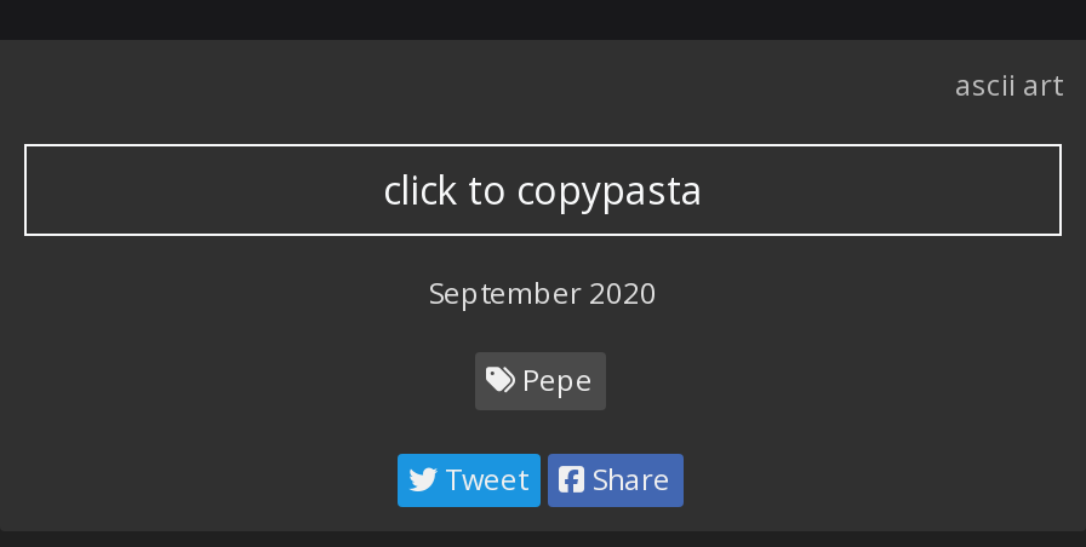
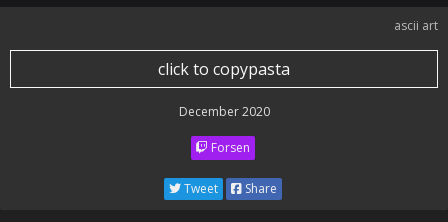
[429,272,657,313] September 2020 -> [178,103,269,120] December 2020
[515,359,593,401] Pepe -> [207,139,249,156] Forsen

